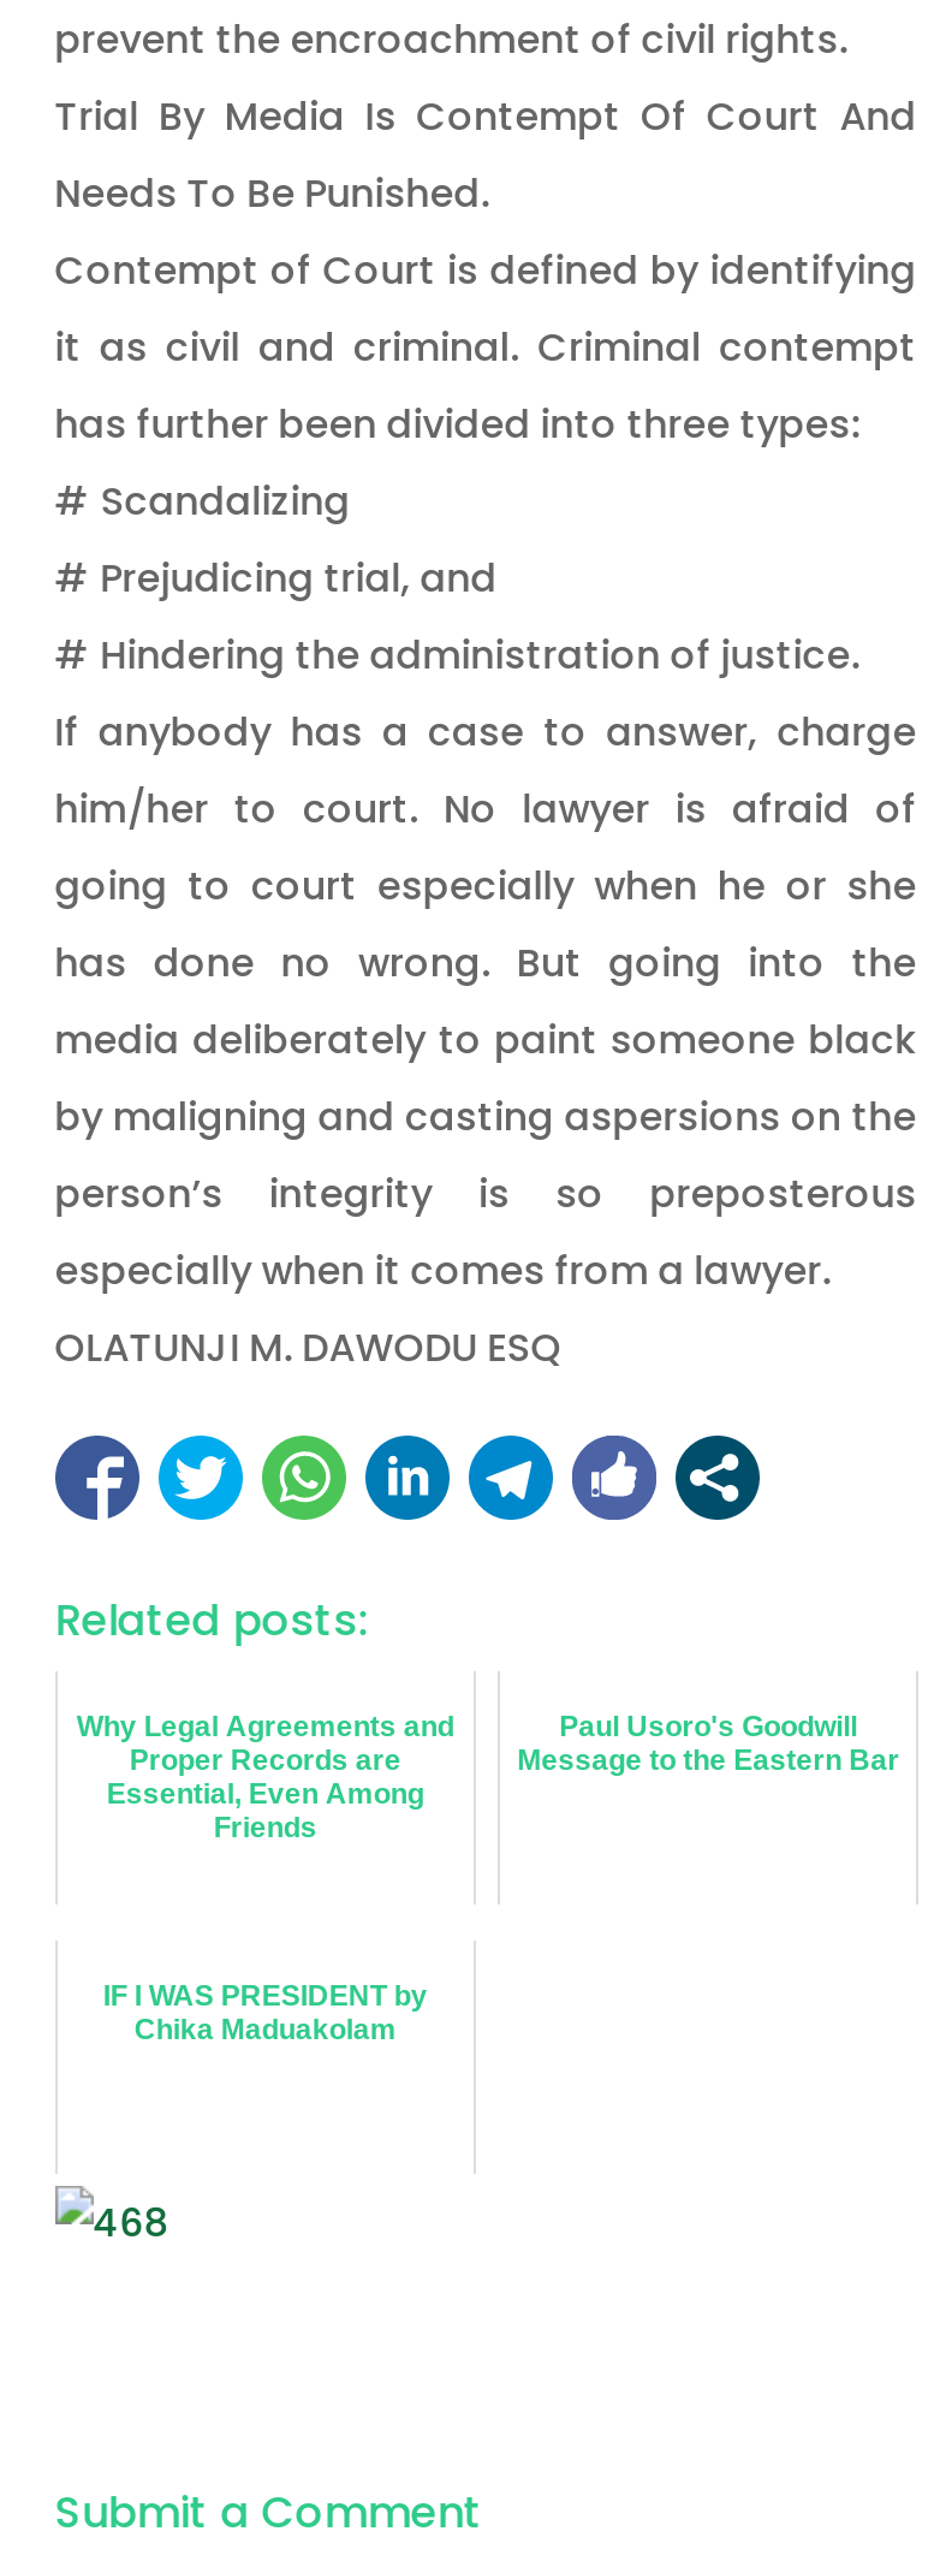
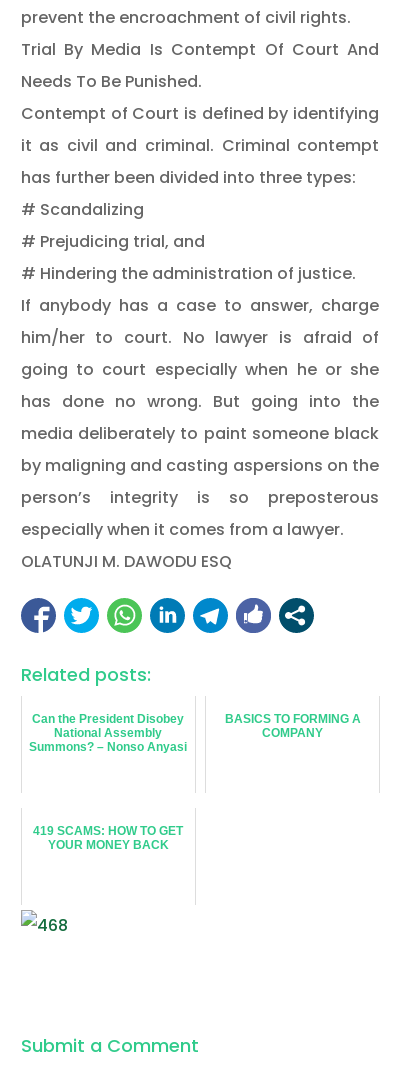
[77,1709,454,1844] Why Legal Agreements and | Proper Records are | Essential, Even Among | Friends -> [29,712,187,754] Can the President Disobey | National Assembly | Summons? – Nonso Anyasi
[517,1709,899,1777] Paul Usoro's Goodwill | Message to the Eastern Bar -> [225,712,361,740] BASICS TO FORMING A | COMPANY
[103,1979,428,2046] IF I WAS PRESIDENT by | Chika Maduakolam -> [33,824,183,852] 419 SCAMS: HOW TO GET | YOUR MONEY BACK

